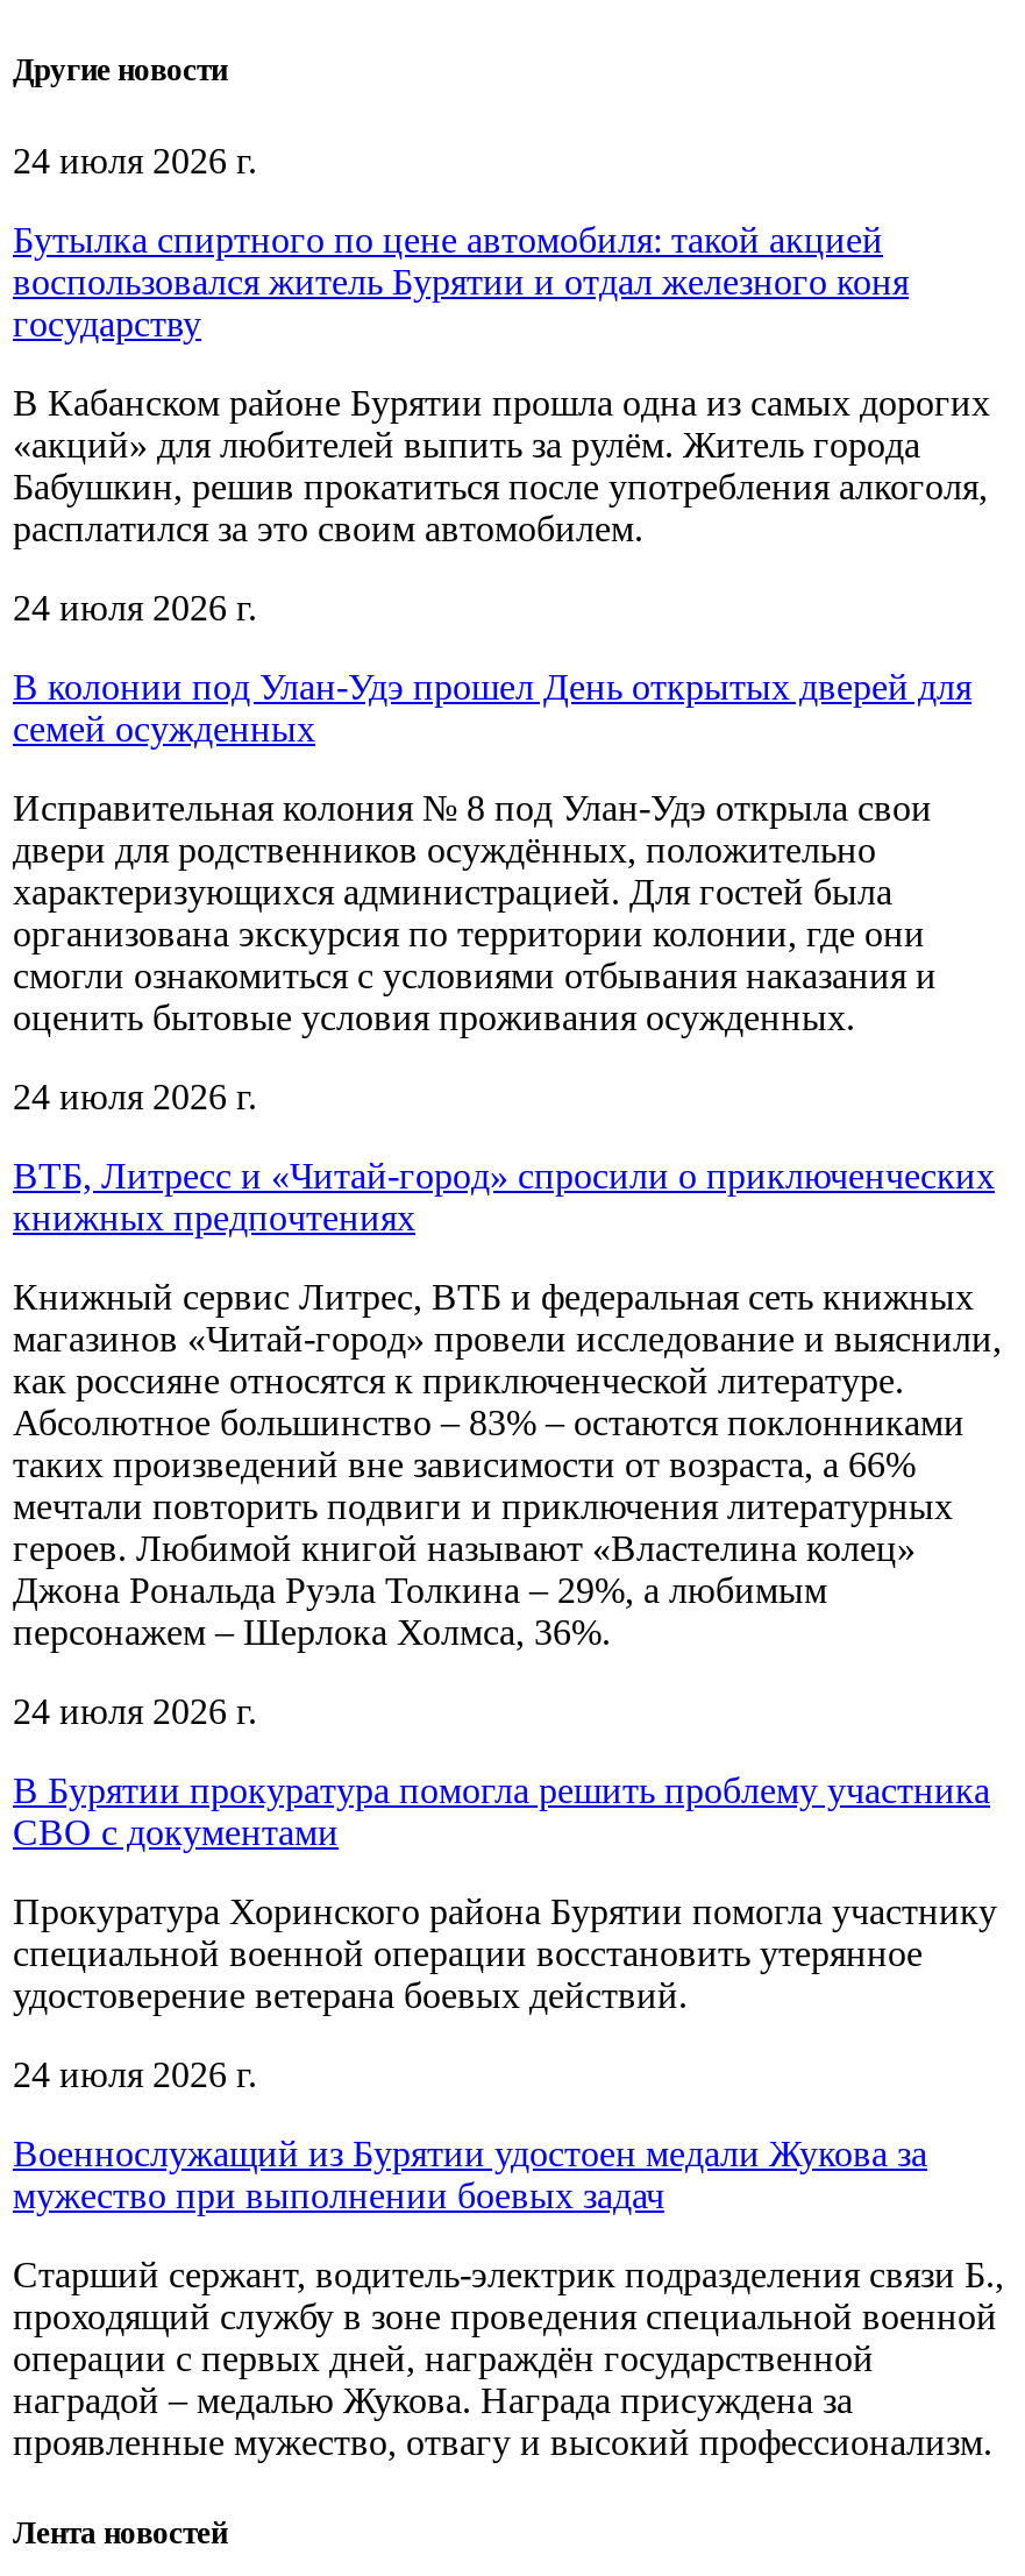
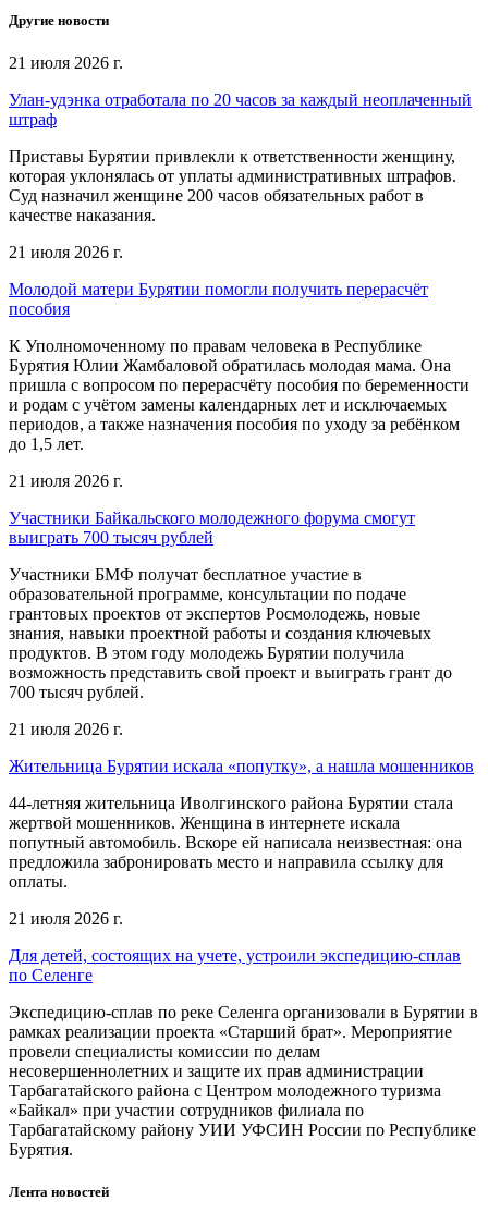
[13,140,257,180] 24 июля 2026 г. -> [9,53,123,72] 21 июля 2026 г.
[13,220,909,343] Бутылка спиртного по цене автомобиля: такой акцией | воспользовался житель Бурятии и отдал железного коня | государству -> [9,90,472,128] Улан-удэнка отработала по 20 часов за каждый неоплаченный | штраф
[13,383,990,548] В Кабанском районе Бурятии прошла одна из самых дорогих | «акций» для любителей выпить за рулём. Житель города | Бабушкин, решив прокатиться после употребления алкоголя, | расплатился за это своим автомобилем. -> [9,147,456,224] Приставы Бурятии привлекли к ответственности женщину, | которая уклонялась от уплаты административных штрафов. | Суд назначил женщине 200 часов обязательных работ в | качестве наказания.
[13,587,257,627] 24 июля 2026 г. -> [9,243,123,261] 21 июля 2026 г.
[13,667,971,748] В колонии под Улан-Удэ прошел День открытых дверей для | семей осужденных -> [9,280,428,318] Молодой матери Бурятии помогли получить перерасчёт | пособия
[13,788,937,1037] Исправительная колония № 8 под Улан-Удэ открыла свои | двери для родственников осуждённых, положительно | характеризующихся администрацией. Для гостей была | организована экскурсия по территории колонии, где они | смогли ознакомиться с условиями отбывания наказания и | оценить бытовые условия проживания осужденных. -> [9,336,469,453] К Уполномоченному по правам человека в Республике | Бурятия Юлии Жамбаловой обратилась молодая мама. Она | пришла с вопросом по перерасчёту пособия по беременности | и родам с учётом замены календарных лет и исключаемых | периодов, а также назначения пособия по уходу за ребёнком | до 1,5 лет.
[13,1076,257,1116] 24 июля 2026 г. -> [9,471,123,490] 21 июля 2026 г.
[13,1155,995,1237] ВТБ, Литресс и «Читай-город» спросили о приключенческих | книжных предпочтениях -> [9,508,415,546] Участники Байкальского молодежного форума смогут | выиграть 700 тысяч рублей
[13,1276,1002,1651] Книжный сервис Литрес, ВТБ и федеральная сеть книжных | магазинов «Читай-город» провели исследование и выяснили, | как россияне относятся к приключенческой литературе. | Абсолютное большинство – 83% – остаются поклонниками | таких произведений вне зависимости от возраста, а 66% | мечтали повторить подвиги и приключения литературных | героев. Любимой книгой называют «Властелина колец» | Джона Рональда Руэла Толкина – 29%, а любимым | персонажем – Шерлока Холмса, 36%. -> [9,565,452,701] Участники БМФ получат бесплатное участие в | образовательной программе, консультации по подаче | грантовых проектов от экспертов Росмолодежь, новые | знания, навыки проектной работы и создания ключевых | продуктов. В этом году молодежь Бурятии получила | возможность представить свой проект и выиграть грант до | 700 тысяч рублей.
[13,1691,257,1730] 24 июля 2026 г. -> [9,720,123,738] 21 июля 2026 г.
[13,1770,990,1852] В Бурятии прокуратура помогла решить проблему участника | СВО с документами -> [9,757,474,775] Жительница Бурятии искала «попутку», а нашла мошенников
[13,1891,997,2014] Прокуратура Хоринского района Бурятии помогла участнику | специальной военной операции восстановить утерянное | удостоверение ветерана боевых действий. -> [9,794,462,890] 44-летняя жительница Иволгинского района Бурятии стала | жертвой мошенников. Женщина в интернете искала | попутный автомобиль. Вскоре ей написала неизвестная: она | предложила забронировать место и направила ссылку для | оплаты.
[13,2054,257,2094] 24 июля 2026 г. -> [9,909,123,927] 21 июля 2026 г.
[13,2133,927,2215] Военнослужащий из Бурятии удостоен медали Жукова за | мужество при выполнении боевых задач -> [9,946,461,984] Для детей, состоящих на учете, устроили экспедицию-сплав | по Селенге
[13,2254,1004,2461] Старший сержант, водитель-электрик подразделения связи Б., | проходящий службу в зоне проведения специальной военной | операции с первых дней, награждён государственной | наградой – медалью Жукова. Награда присуждена за | проявленные мужество, отвагу и высокий профессионализм. -> [9,1003,478,1158] Экспедицию-сплав по реке Селенга организовали в Бурятии в | рамках реализации проекта «Старший брат». Мероприятие | провели специалисты комиссии по делам | несовершеннолетних и защите их прав администрации | Тарбагатайского района с Центром молодежного туризма | «Байкал» при участии сотрудников филиала по | Тарбагатайскому району УИИ УФСИН России по Республике | Бурятия.

